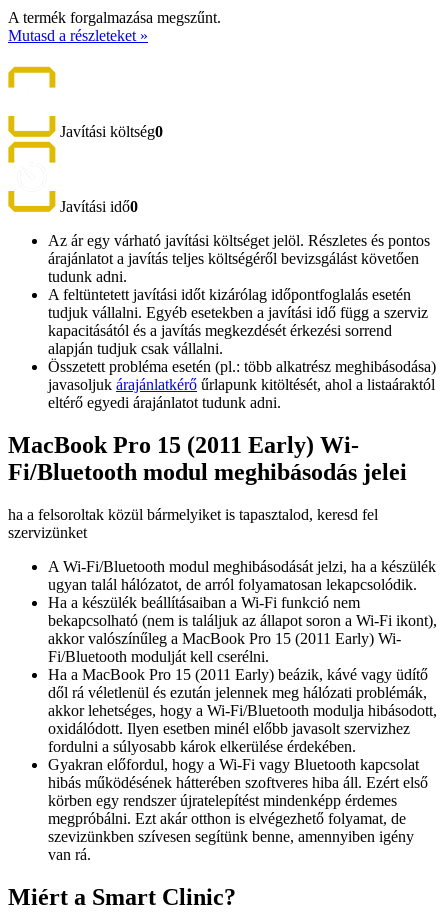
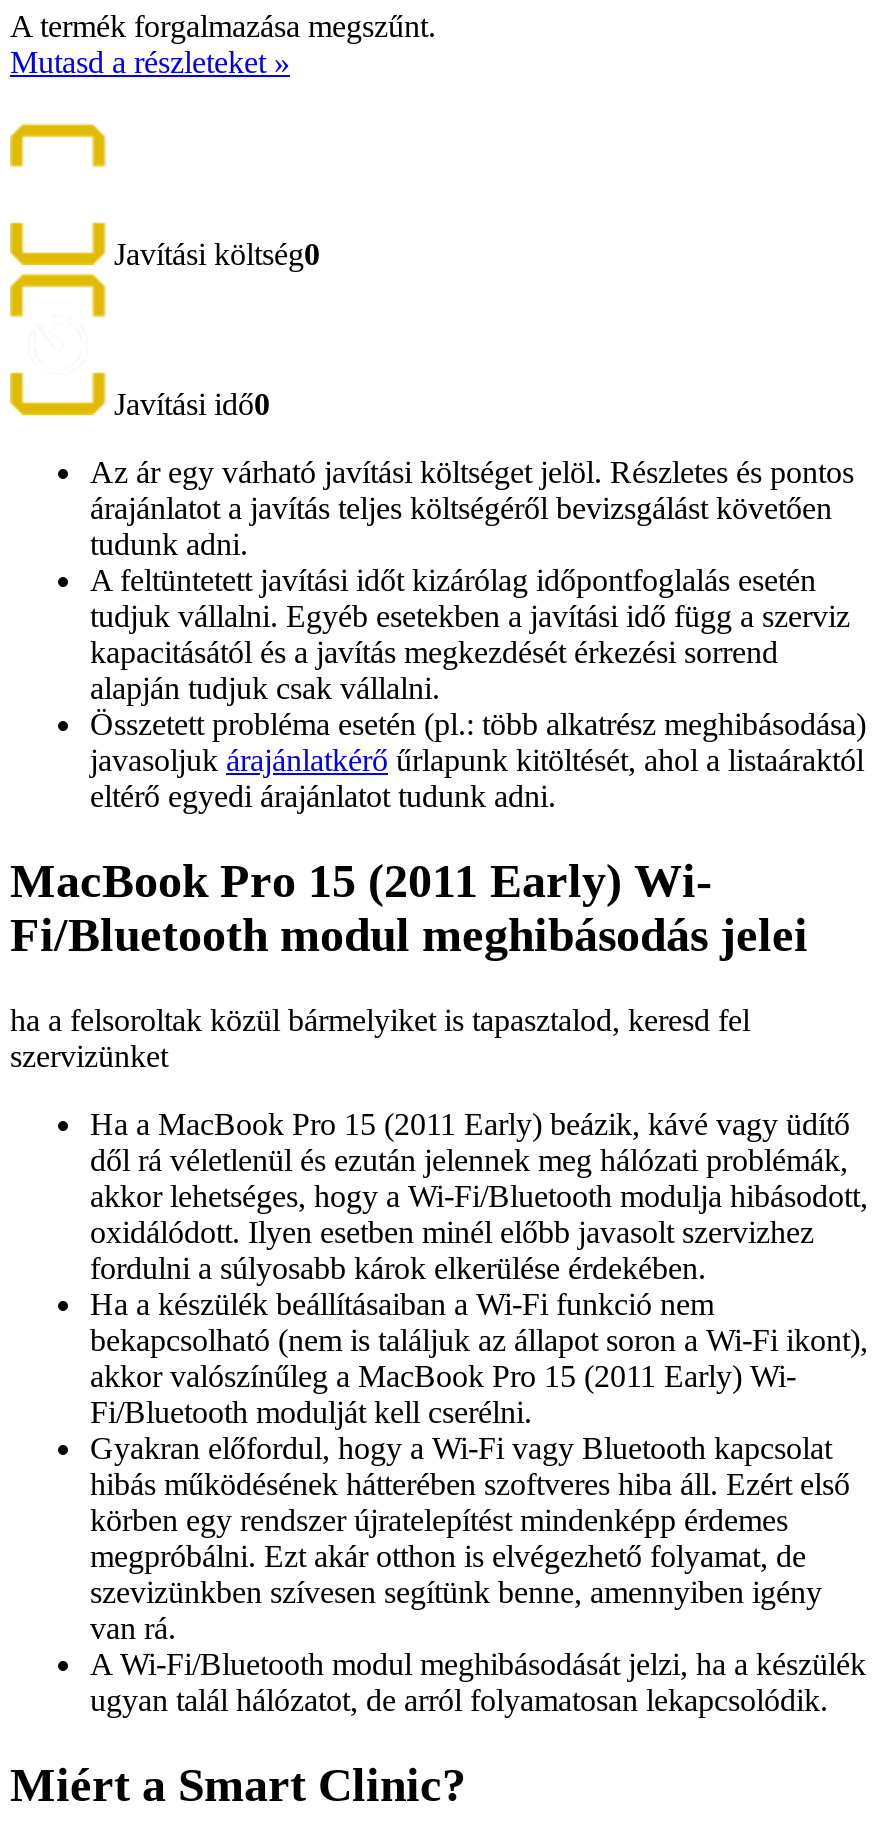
moved [48,558,436,593] -> [90,1647,866,1717]: A Wi-Fi/Bluetooth modul meghibásodását jelzi, ha a készülék | ugyan talál hálózatot, de arról folyamatosan lekapcsolódik.
moved [48,594,437,665] -> [90,1287,868,1429]: Ha a készülék beállításaiban a Wi-Fi funkció nem | bekapcsolható (nem is találjuk az állapot soron a Wi-Fi ikont), | akkor valószínűleg a MacBook Pro 15 (2011 Early) Wi- | Fi/Bluetooth modulját kell cserélni.
moved [48,666,437,755] -> [90,1107,868,1285]: Ha a MacBook Pro 15 (2011 Early) beázik, kávé vagy üdítő | dől rá véletlenül és ezután jelennek meg hálózati problémák, | akkor lehetséges, hogy a Wi-Fi/Bluetooth modulja hibásodott, | oxidálódott. Ilyen esetben minél előbb javasolt szervizhez | fordulni a súlyosabb károk elkerülése érdekében.
moved [48,756,428,863] -> [90,1431,850,1645]: Gyakran előfordul, hogy a Wi-Fi vagy Bluetooth kapcsolat | hibás működésének hátterében szoftveres hiba áll. Ezért első | körben egy rendszer újratelepítést mindenképp érdemes | megpróbálni. Ezt akár otthon is elvégezhető folyamat, de | szevizünkben szívesen segítünk benne, amennyiben igény | van rá.

